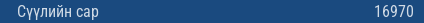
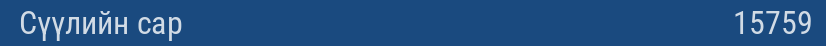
[374,2,414,21] 16970 -> [733,4,813,42] 15759

